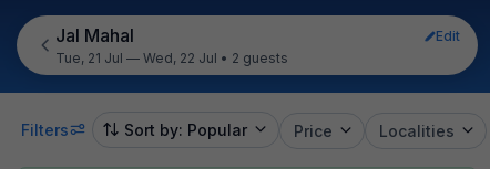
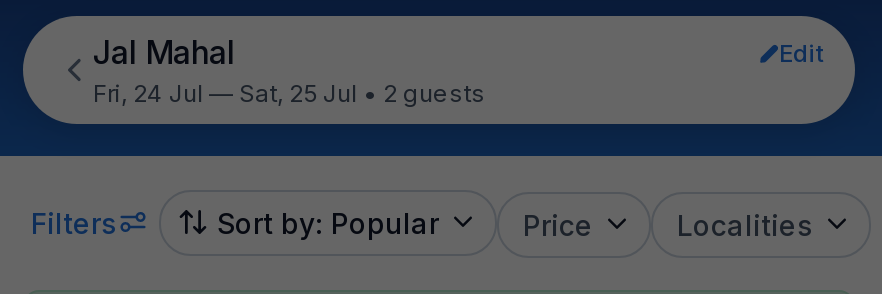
[55,50,288,66] Tue, 21 Jul — Wed, 22 Jul • 2 guests -> [93,78,485,108] Fri, 24 Jul — Sat, 25 Jul • 2 guests

